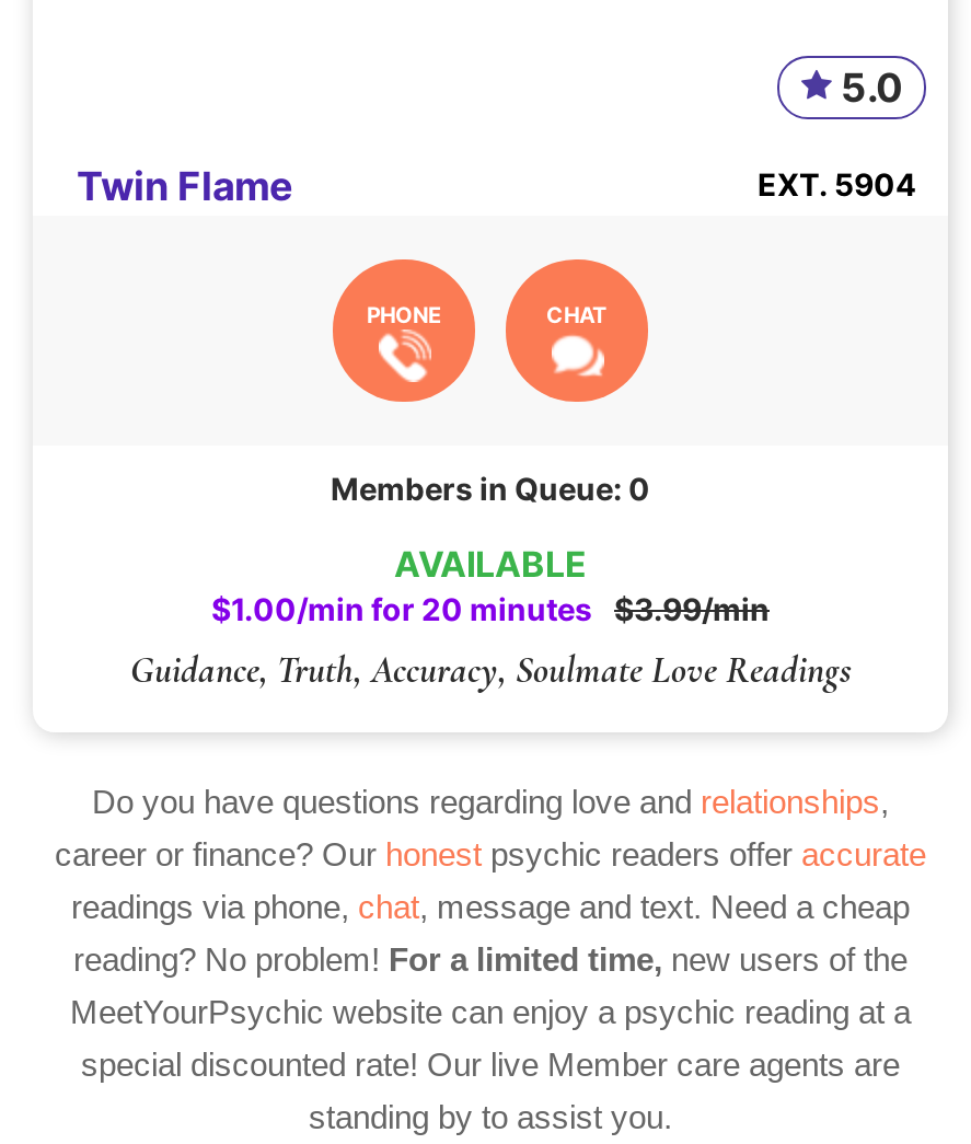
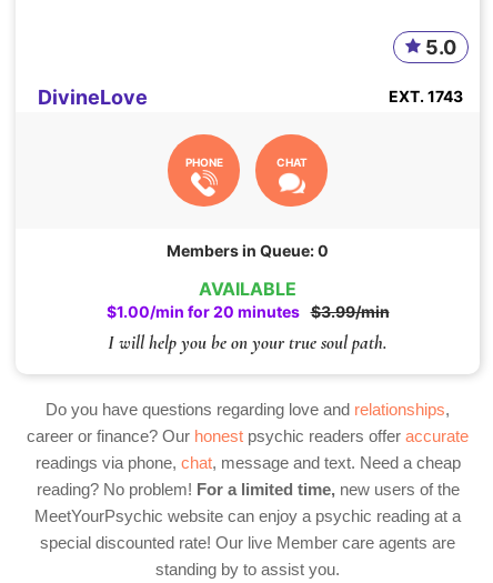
[77,164,293,210] Twin Flame -> [38,86,148,109] DivineLove
[758,166,915,203] EXT. 5904 -> [389,87,463,106] EXT. 1743
[130,648,851,694] Guidance, Truth, Accuracy, Soulmate Love Readings -> [108,331,388,355] I will help you be on your true soul path.

